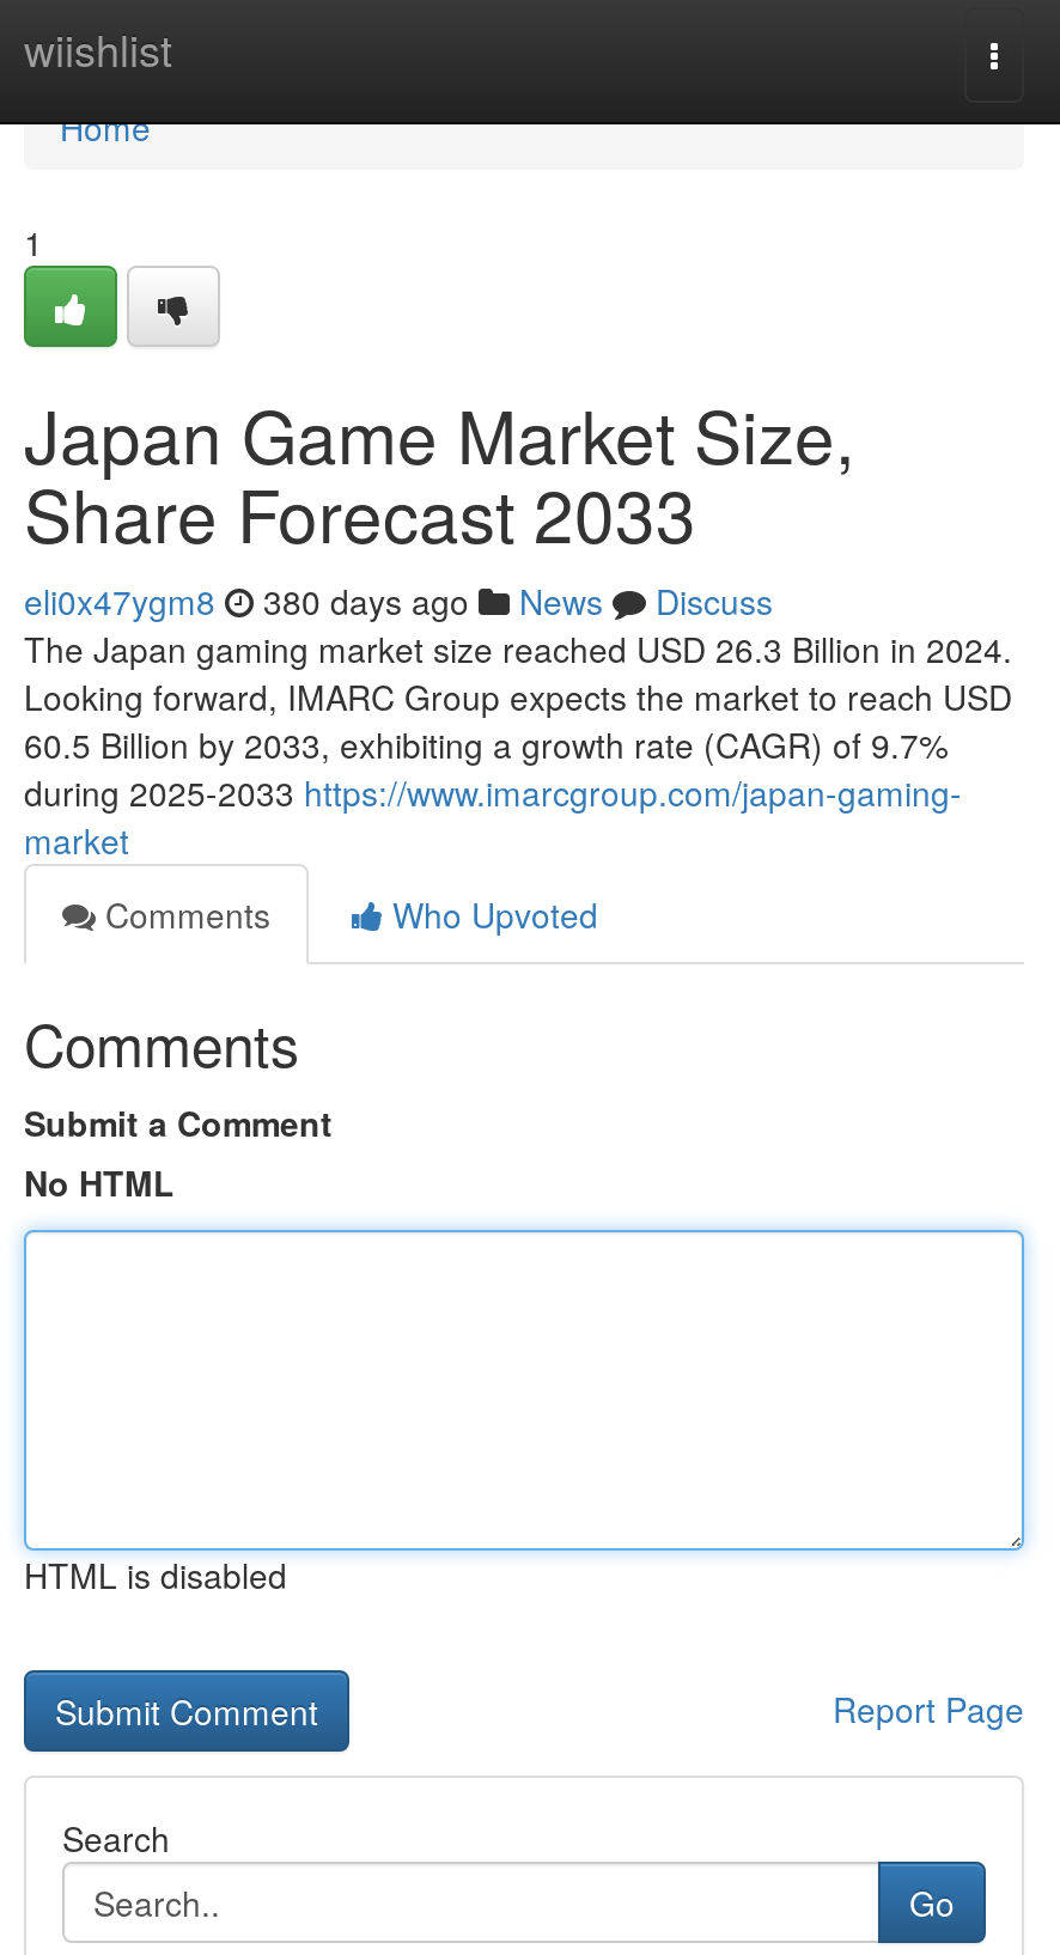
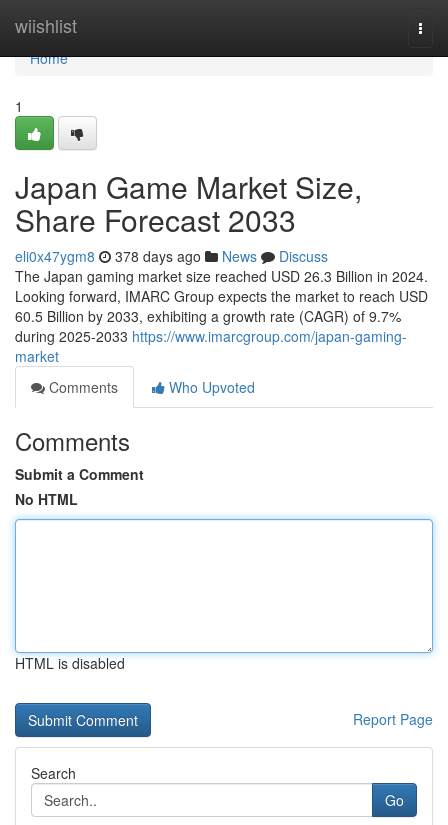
[24,577,773,625] eli0x47ygm8 380 days ago News Discuss -> [15,246,328,266] eli0x47ygm8 378 days ago News Discuss

